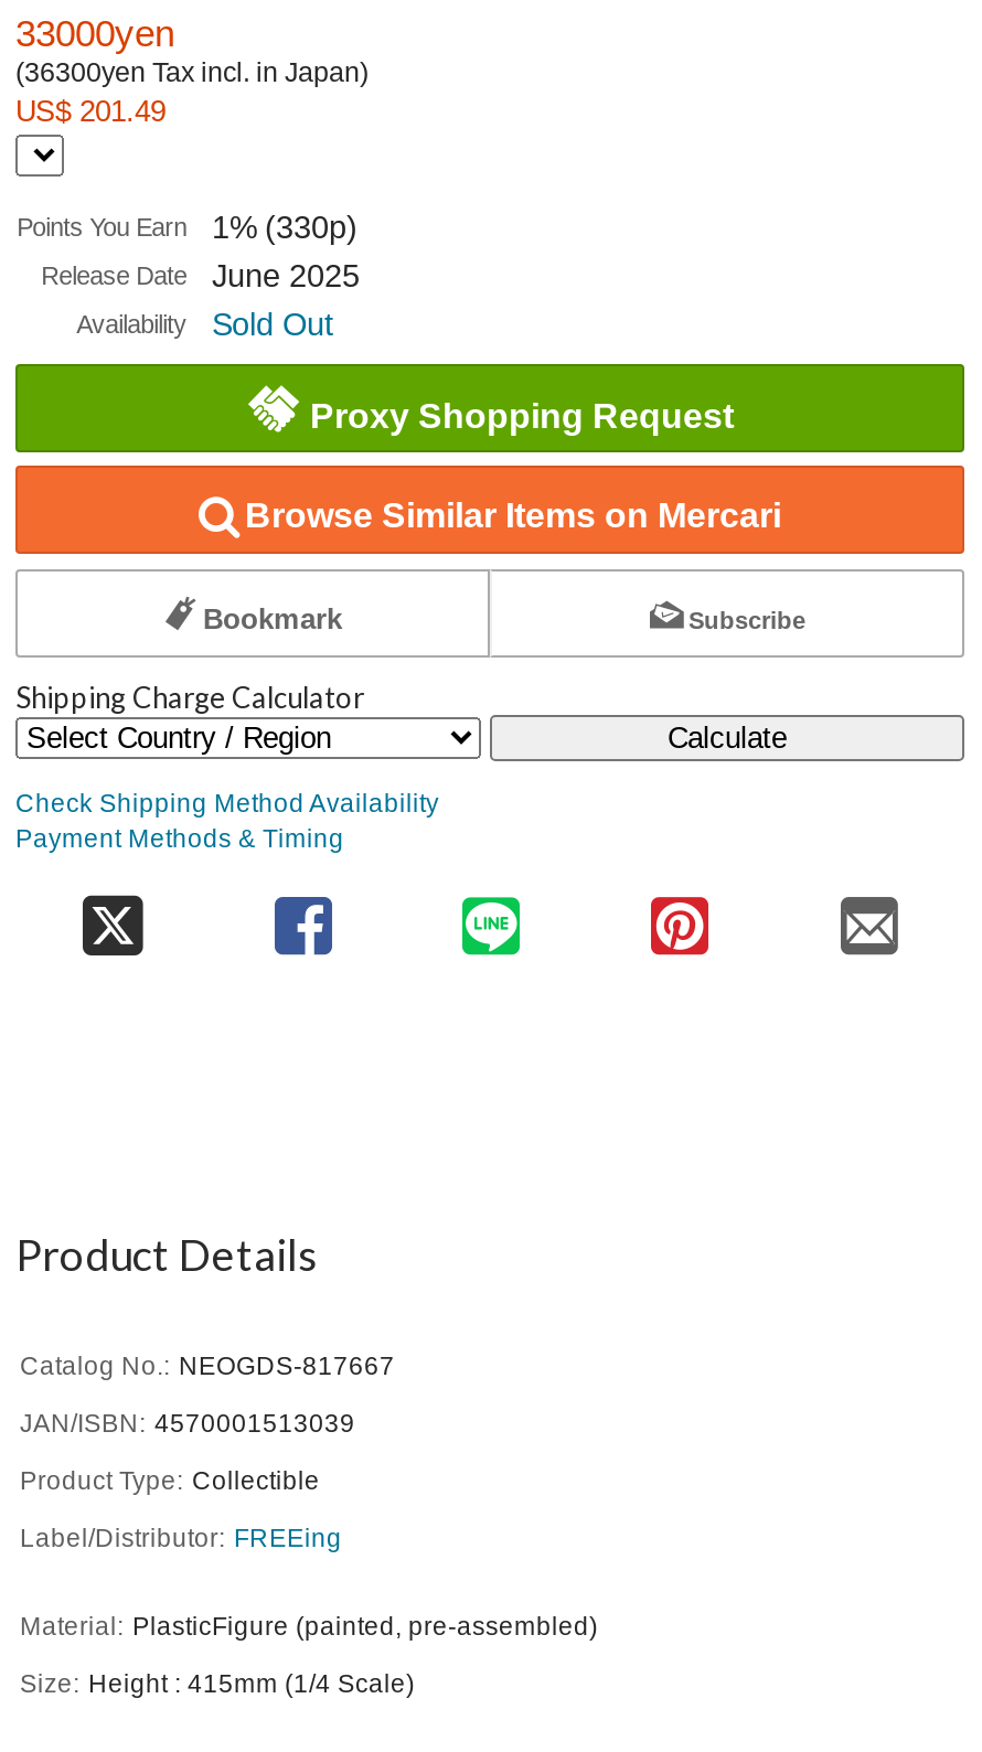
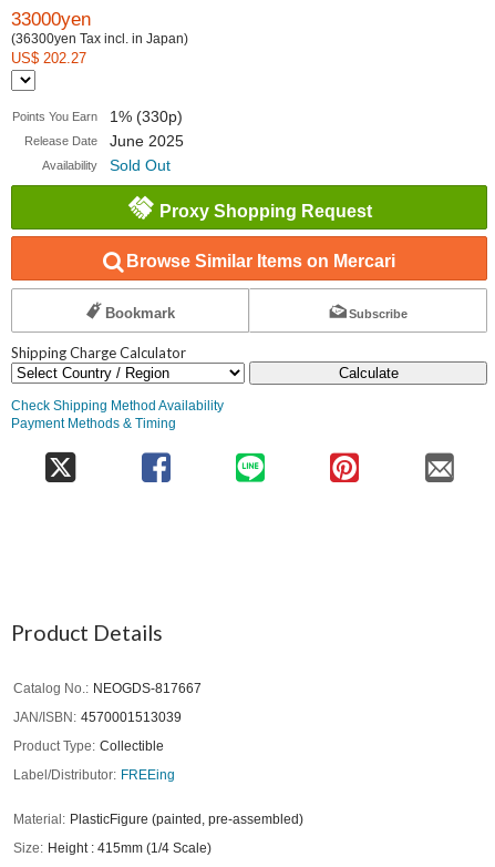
[15,94,166,127] US$ 201.49 -> [11,49,86,66] US$ 202.27

